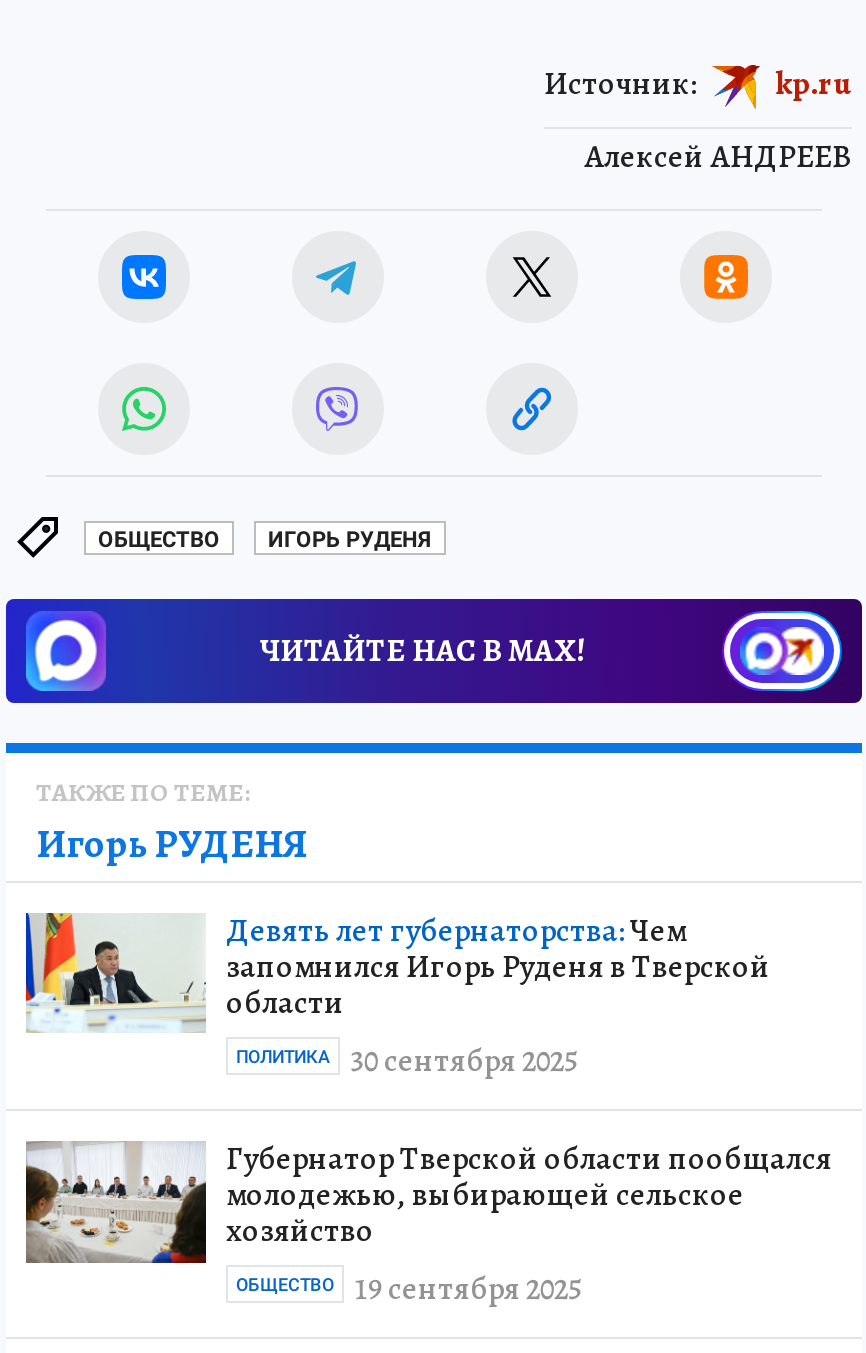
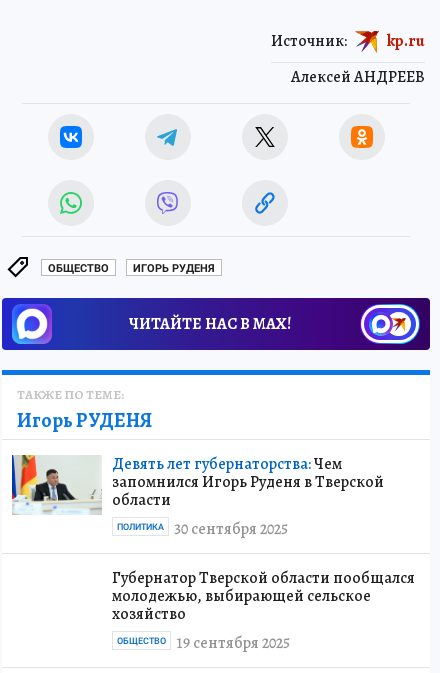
[24,1139,208,1265] [image] -> none

